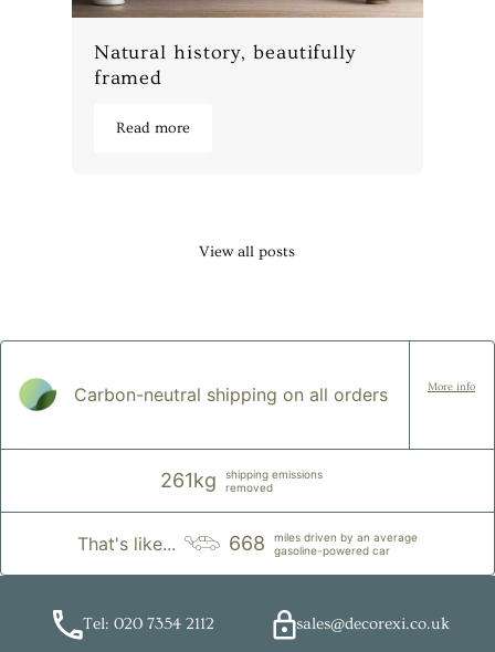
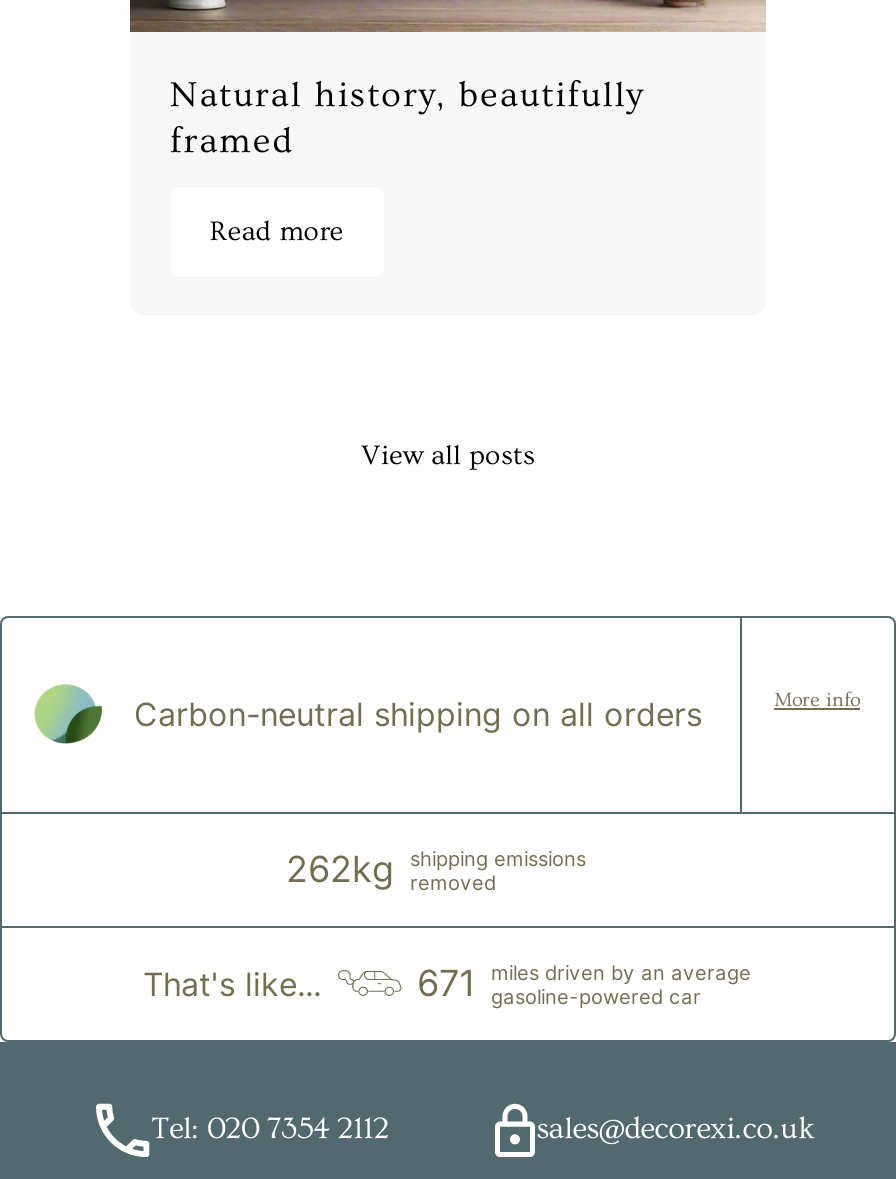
[160,467,322,493] 261kg shipping emissions removed -> [286,845,586,893] 262kg shipping emissions removed
[228,530,417,556] 668 miles driven by an average gasoline-powered car -> [417,959,751,1007] 671 miles driven by an average gasoline-powered car

